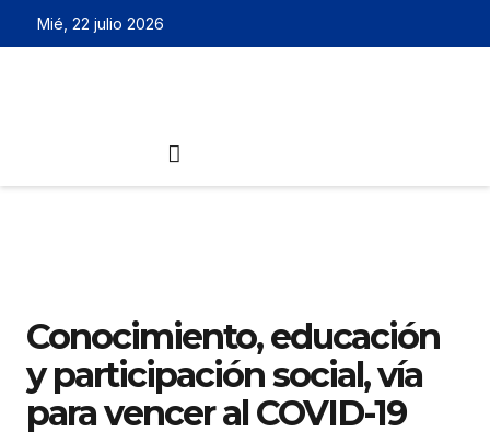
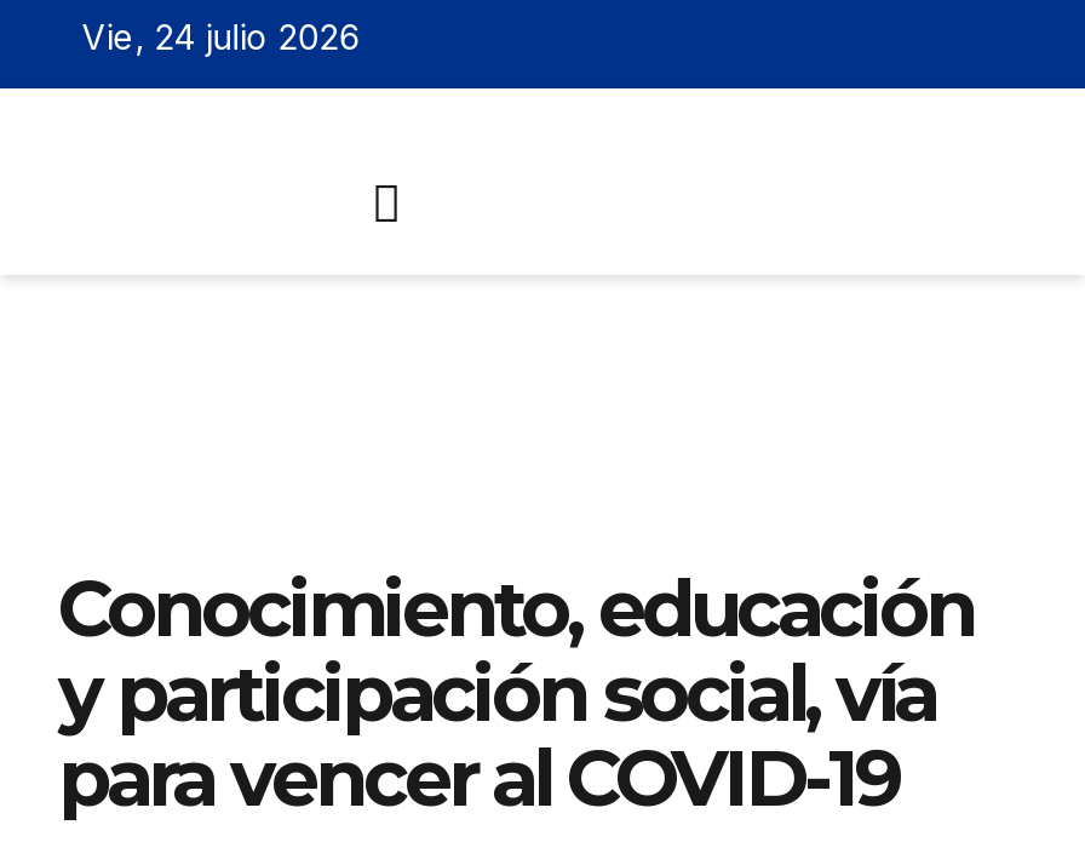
[37,14,164,32] Mié, 22 julio 2026 -> [82,15,360,56] Vie, 24 julio 2026

